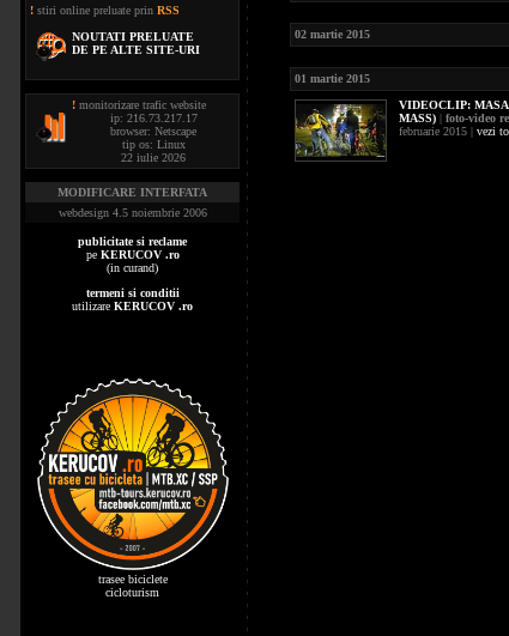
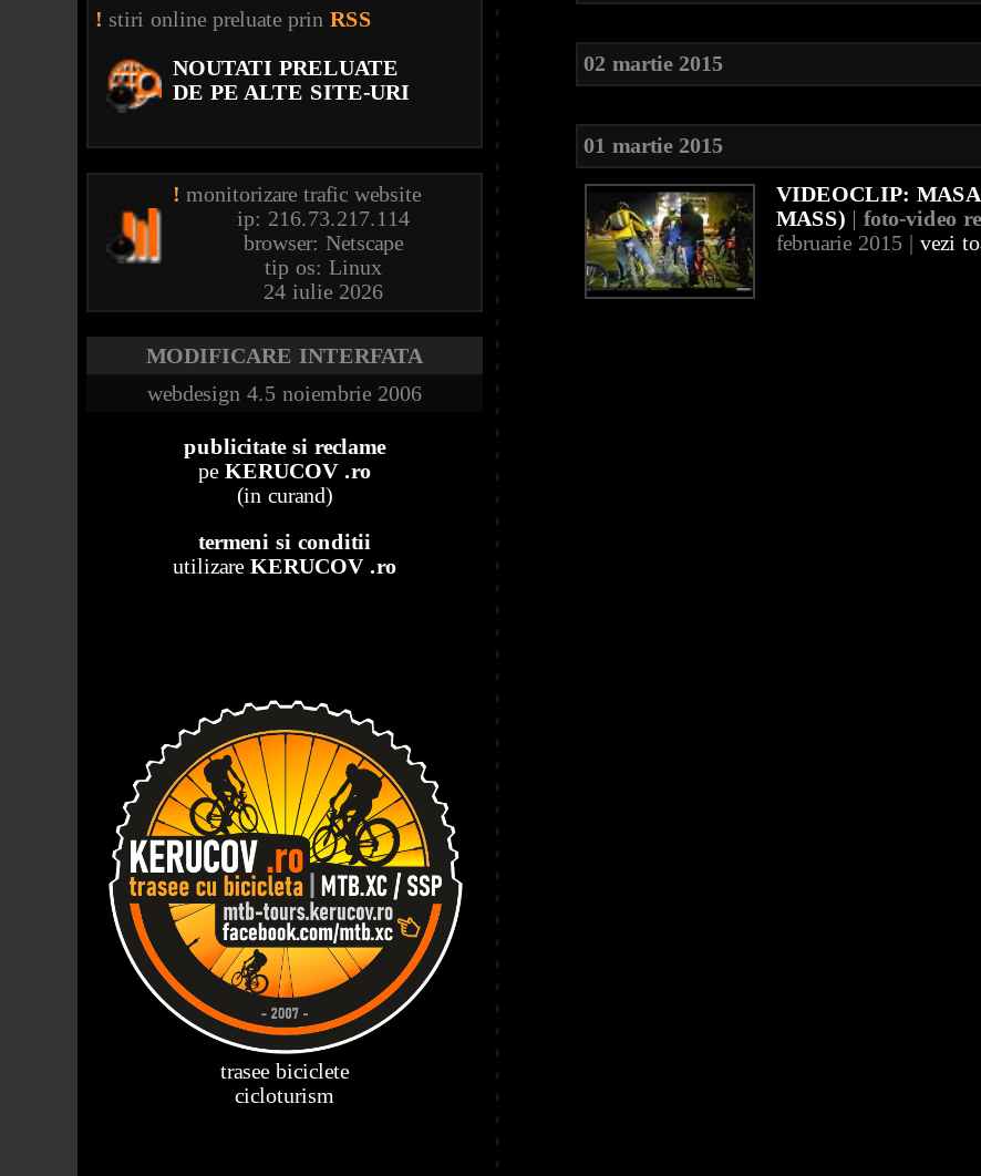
[110,111,197,125] ip: 216.73.217.17 -> [237,206,410,230] ip: 216.73.217.114
[121,151,186,164] 22 iulie 2026 -> [264,279,383,303] 24 iulie 2026

